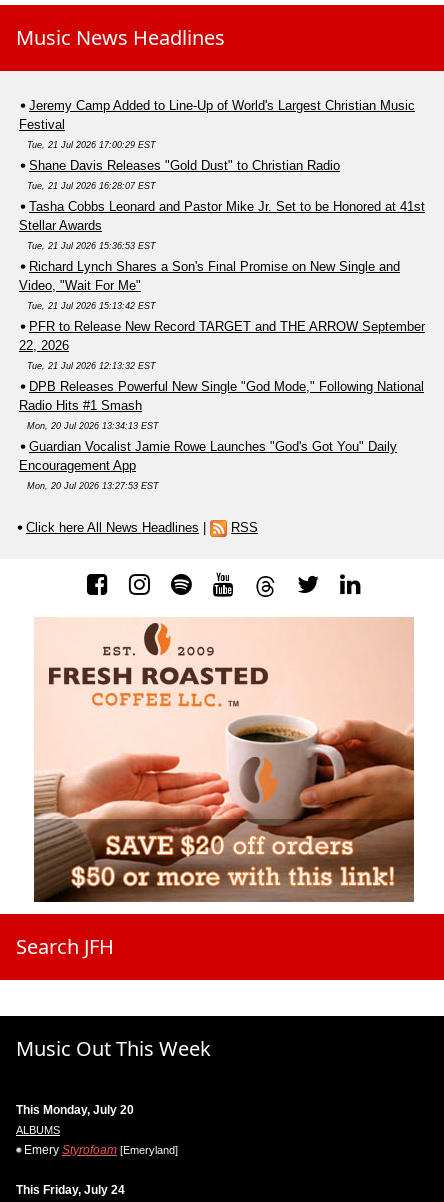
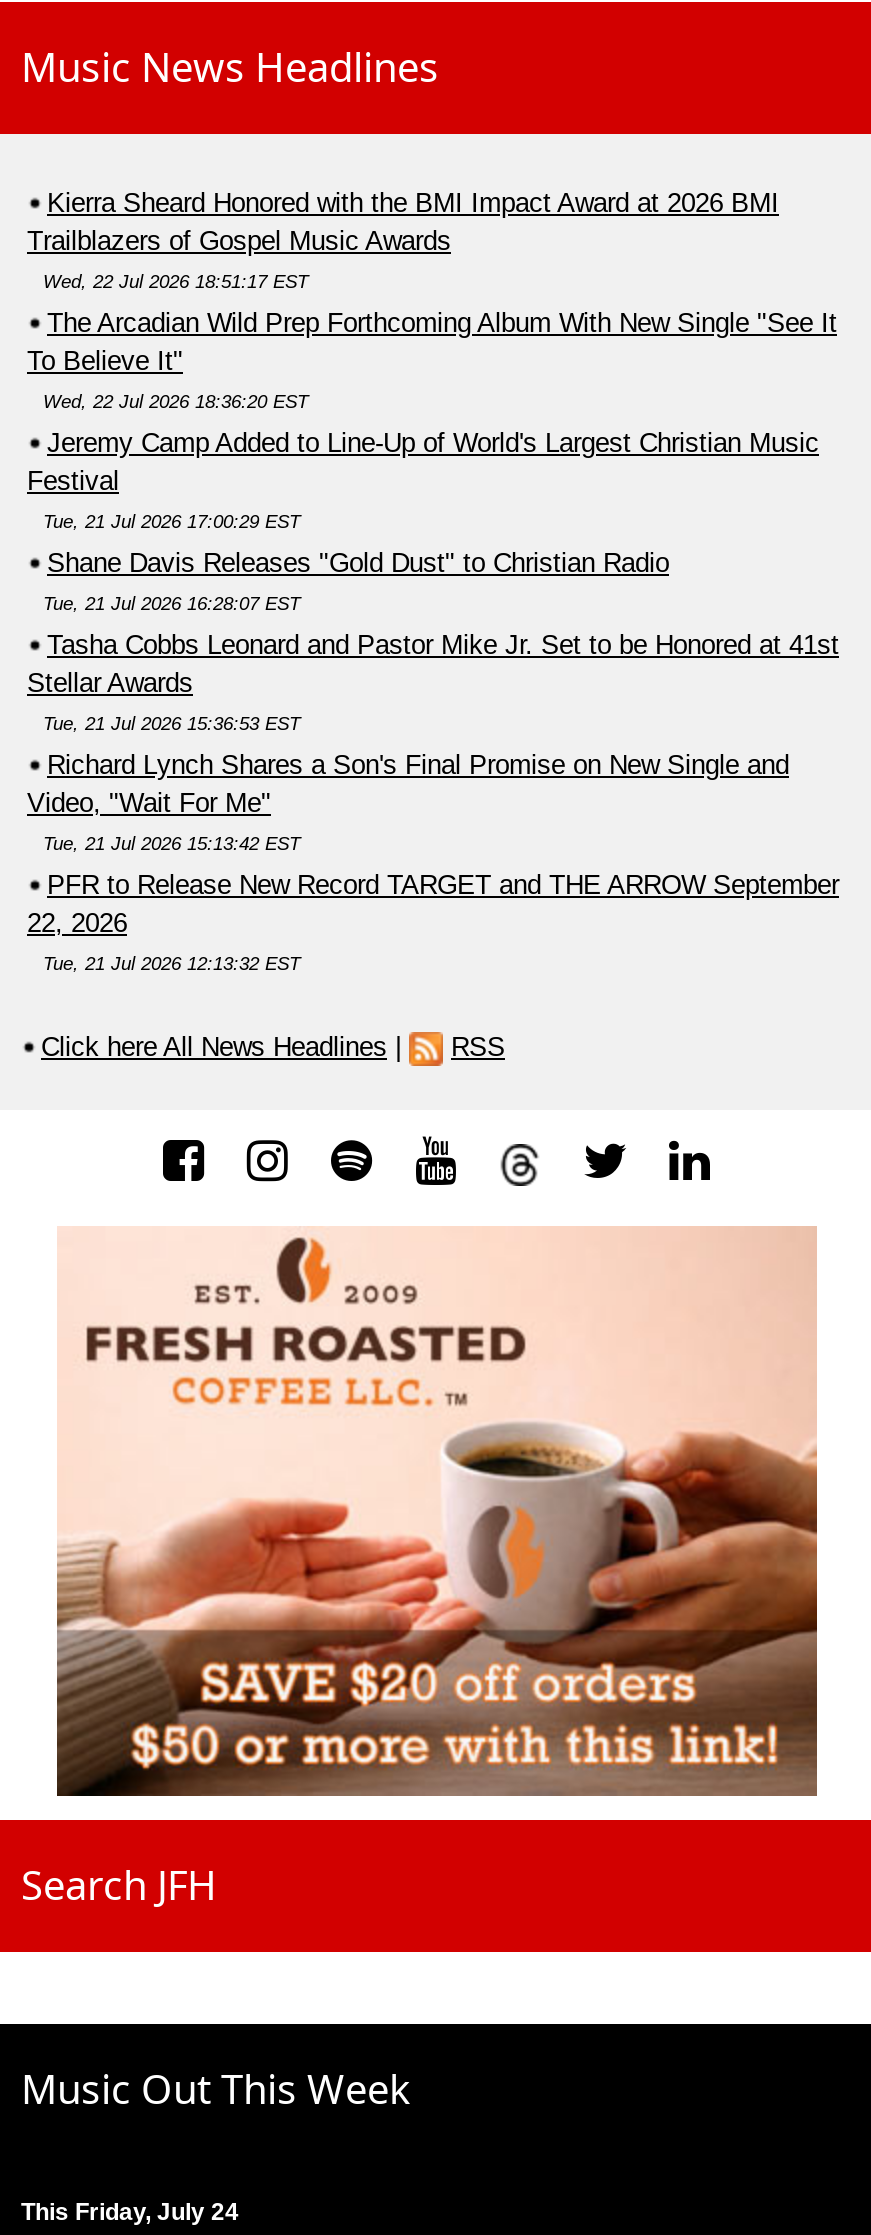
none -> [27,188,837,412] Kierra Sheard Honored with the BMI Impact Award at 2026 BMI | Trailblazers of Gospel Music Awards | Wed, 22 Jul 2026 18:51:17 EST | The Arcadian Wild Prep Forthcoming Album With New Single "See It | To Believe It" | Wed, 22 Jul 2026 18:36:20 EST
moved [19,98,425,371] -> [27,428,839,974]: Jeremy Camp Added to Line-Up of World's Largest Christian Music | Festival | Tue, 21 Jul 2026 17:00:29 EST | ... | 22, 2026 | Tue, 21 Jul 2026 12:13:32 EST
[19,379,424,491] DPB Releases Powerful New Single "God Mode," Following National | Radio Hits #1 Smash | Mon, 20 Jul 2026 13:34:13 EST | Guardian Vocalist Jamie Rowe Launches "God's Got You" Daily | Encouragement App | Mon, 20 Jul 2026 13:27:53 EST -> none
[16,1103,178,1157] This Monday, July 20 | ALBUMS | Emery Styrofoam [Emeryland] -> none

